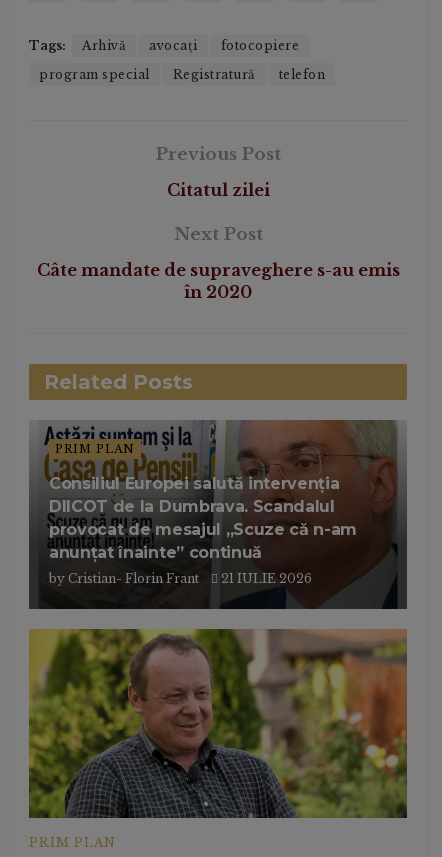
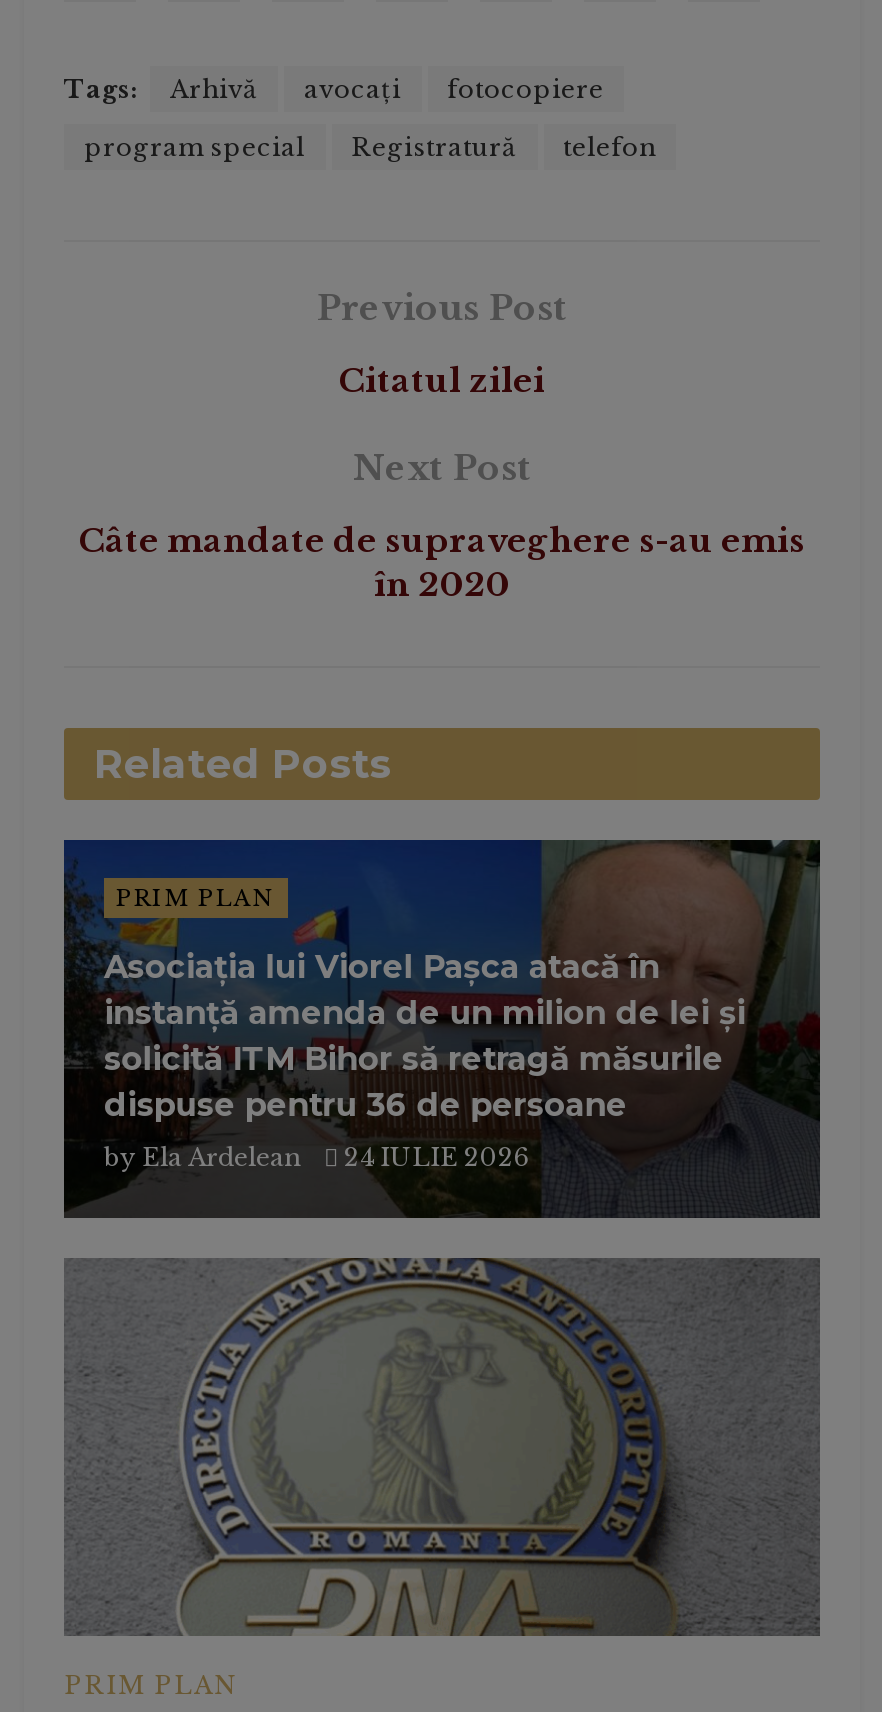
[28,419,408,609] [image] | Consiliul Europei salută intervenția | DIICOT de la Dumbrava. Scandalul | provocat de mesajul „Scuze că n-am | anunțat înainte” continuă -> [62,839,822,1219] [image] | Asociația lui Viorel Pașca atacă în | instanță amenda de un milion de lei și | solicită ITM Bihor să retragă măsurile | dispuse pentru 36 de persoane
[49,571,312,586] by Cristian- Florin Frant | 21 IULIE 2026 -> [104,1143,530,1173] by Ela Ardelean | 24 IULIE 2026
[28,628,408,819] [image] -> [64,1257,822,1639] [image]

